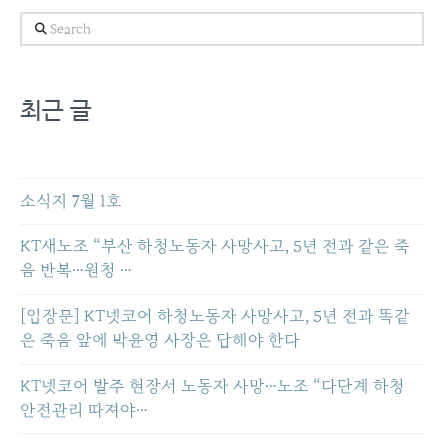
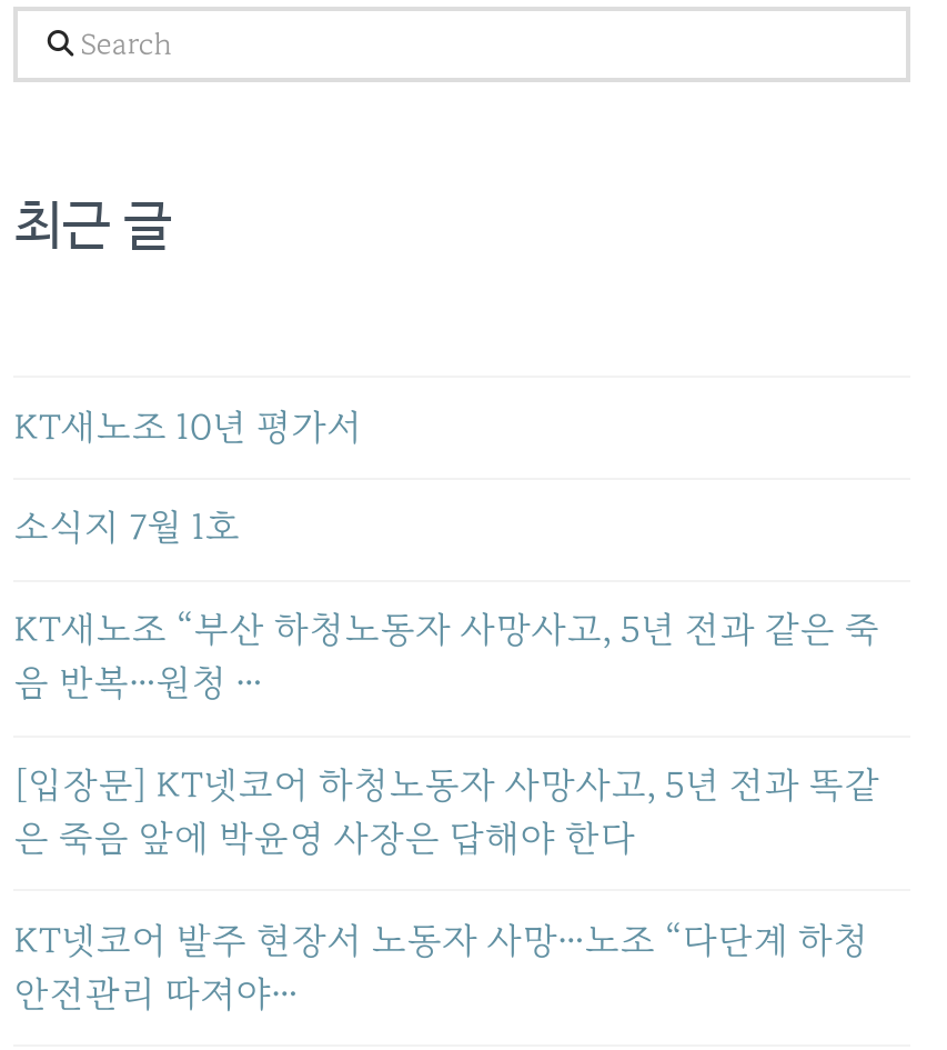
none -> [14,403,363,450] KT새노조 10년 평가서

